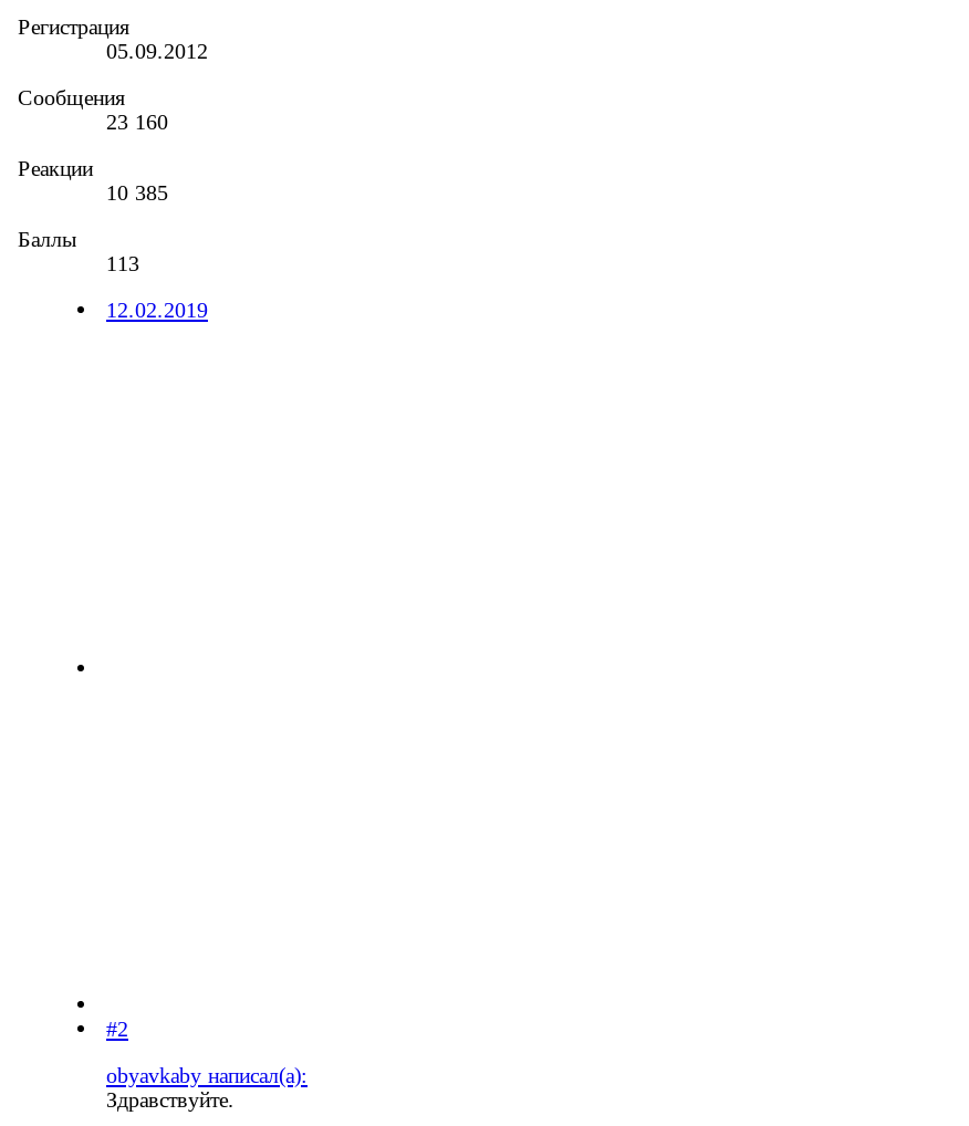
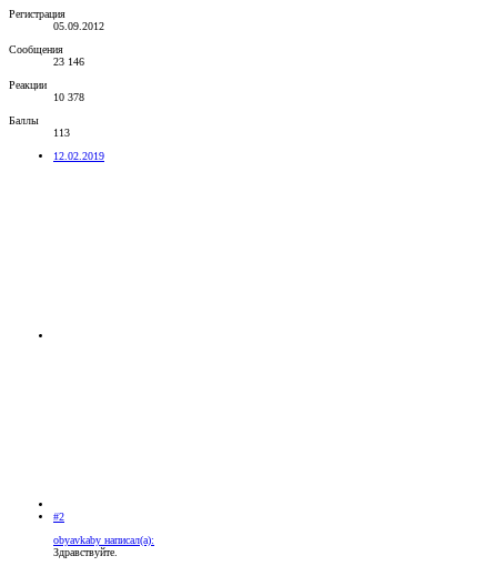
[106,110,168,134] 23 160 -> [53,56,84,68] 23 146
[106,181,168,205] 10 385 -> [53,91,84,103] 10 378

